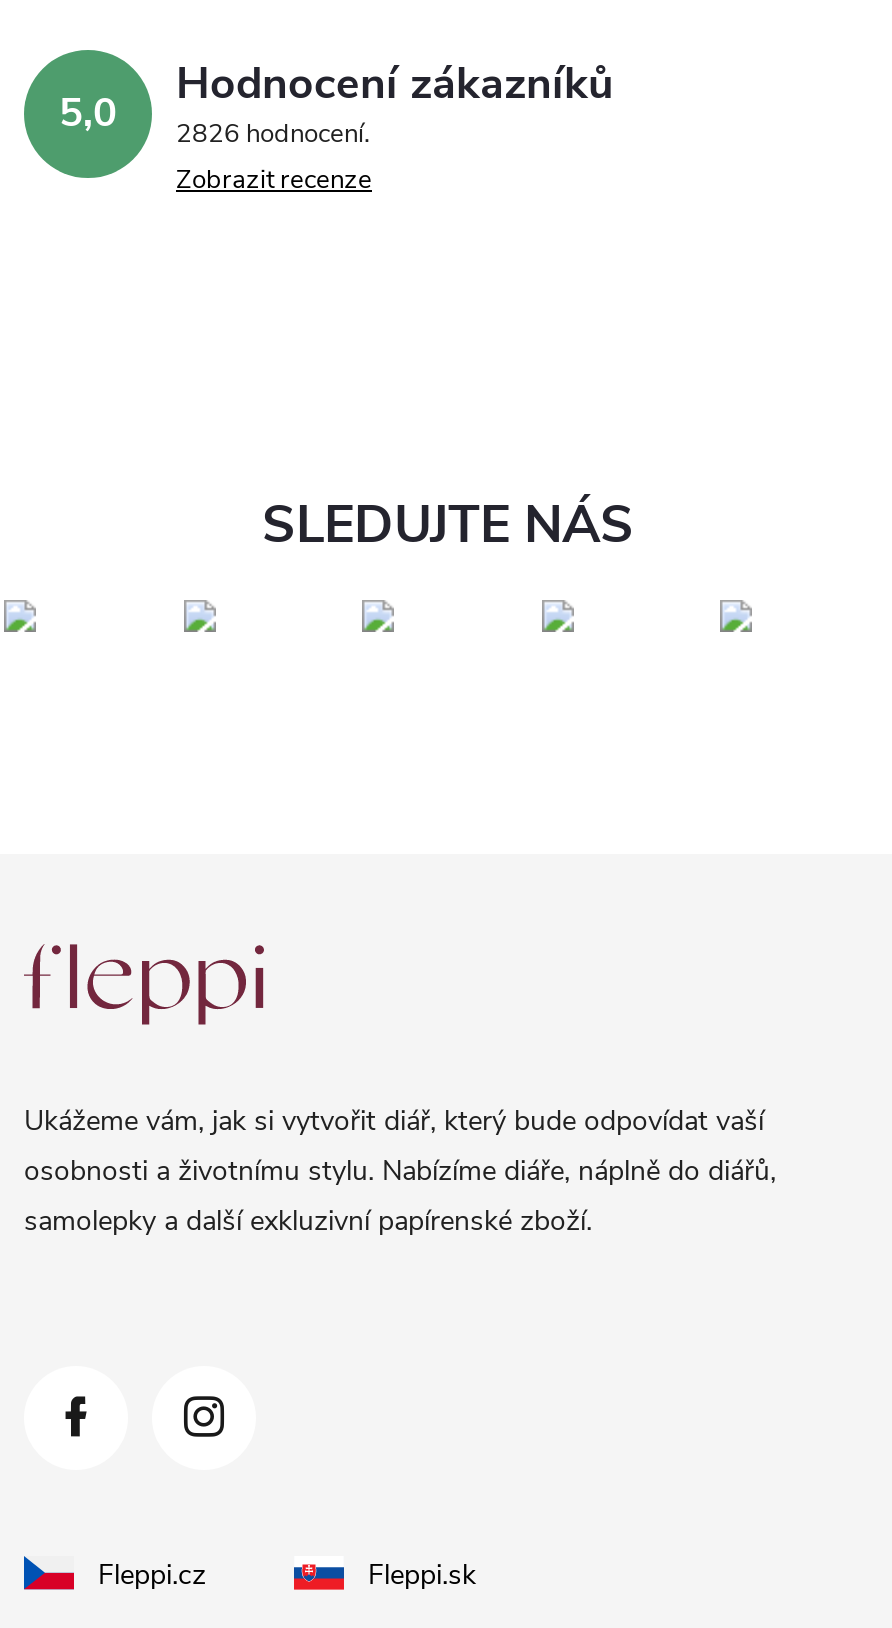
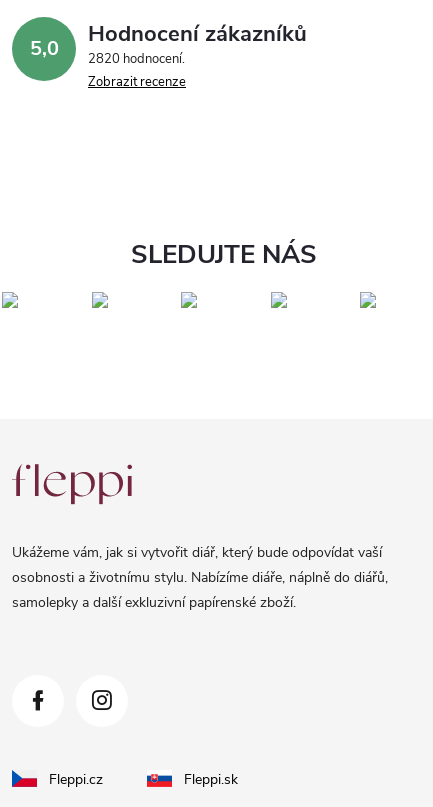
[59,53,614,151] 5,0 2826 hodnocení Hodnocení zákazníků -> [29,19,307,68] 5,0 2820 hodnocení Hodnocení zákazníků

